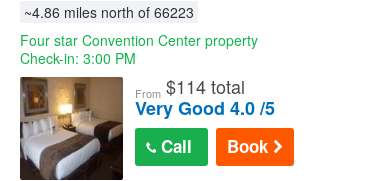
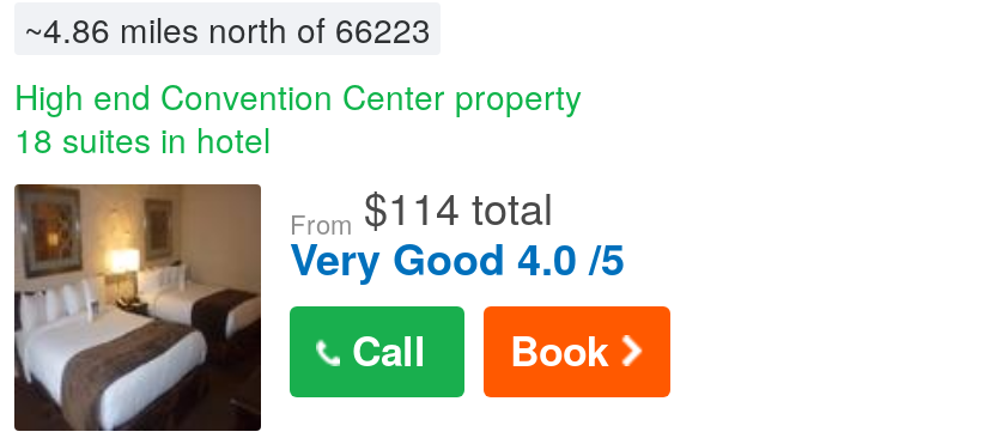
[20,30,258,68] Four star Convention Center property | Check-in: 3:00 PM -> [14,72,582,163] High end Convention Center property | 18 suites in hotel

